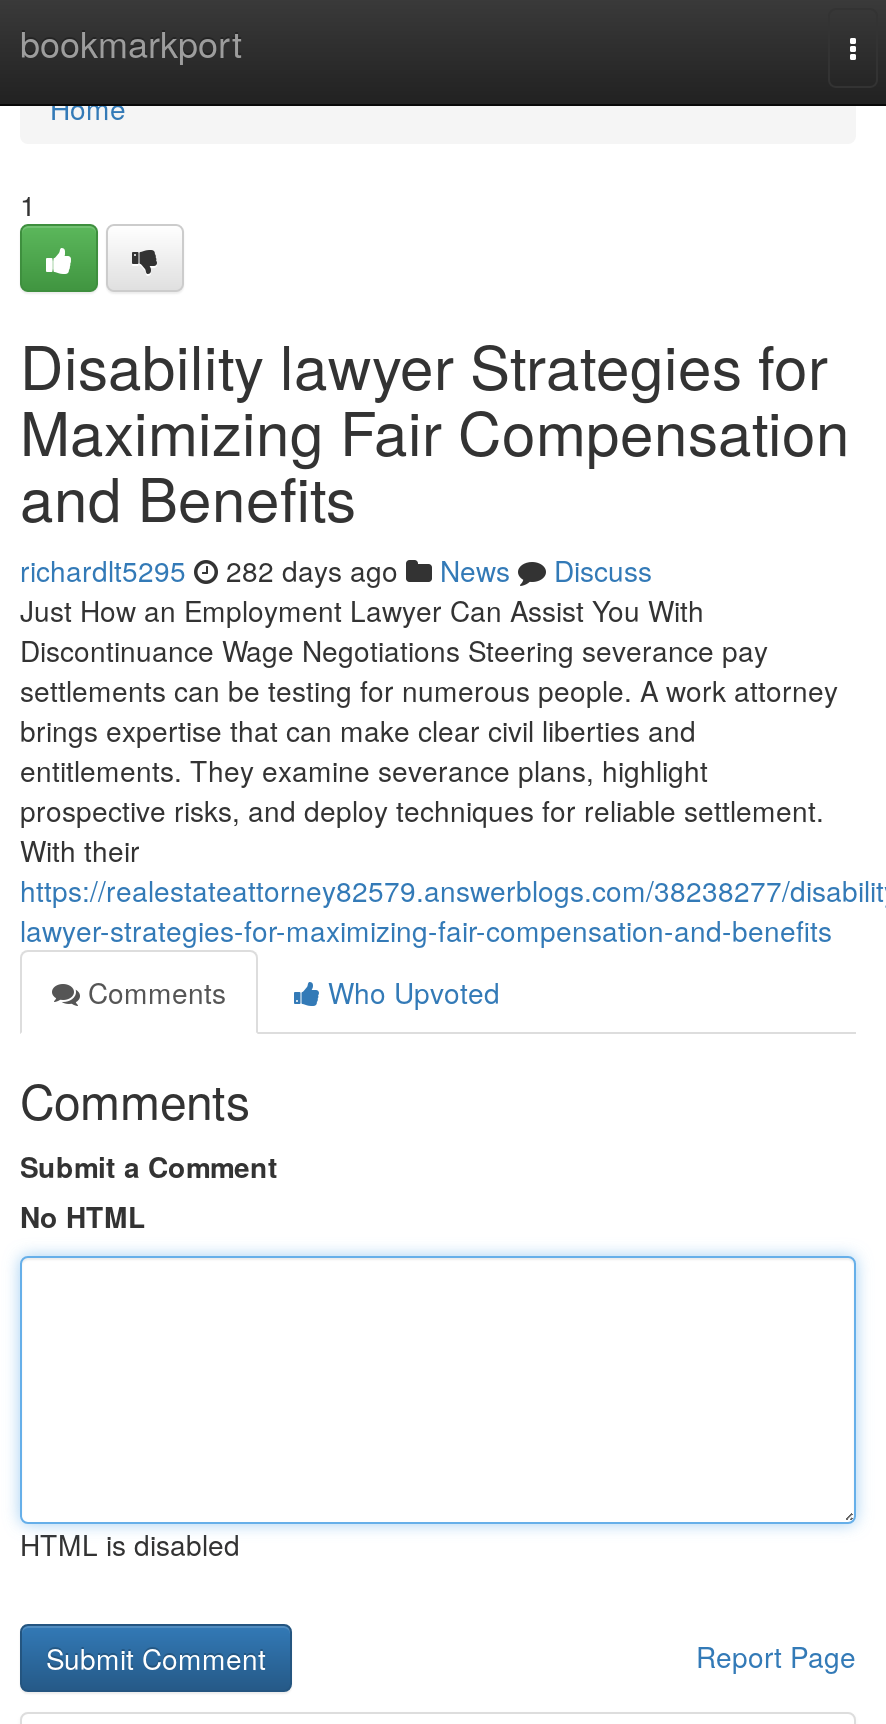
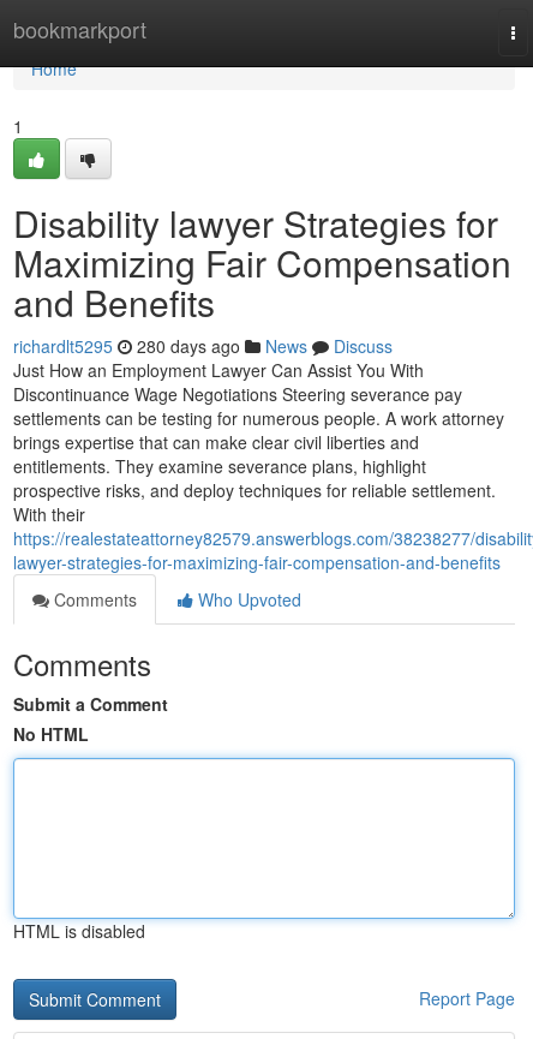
[20,550,652,590] richardlt5295 282 days ago News Discuss -> [13,334,393,358] richardlt5295 280 days ago News Discuss

